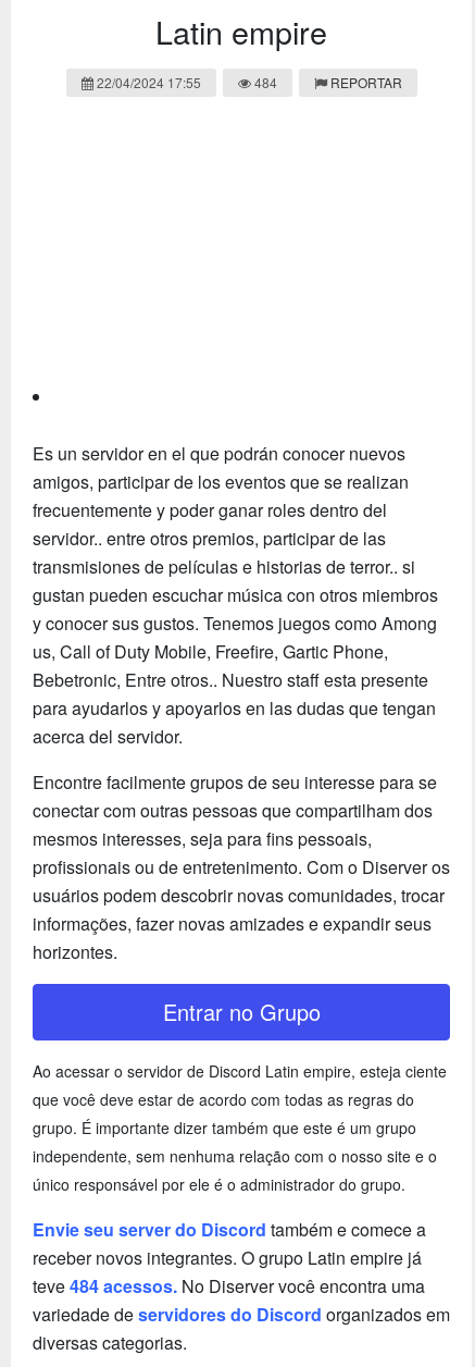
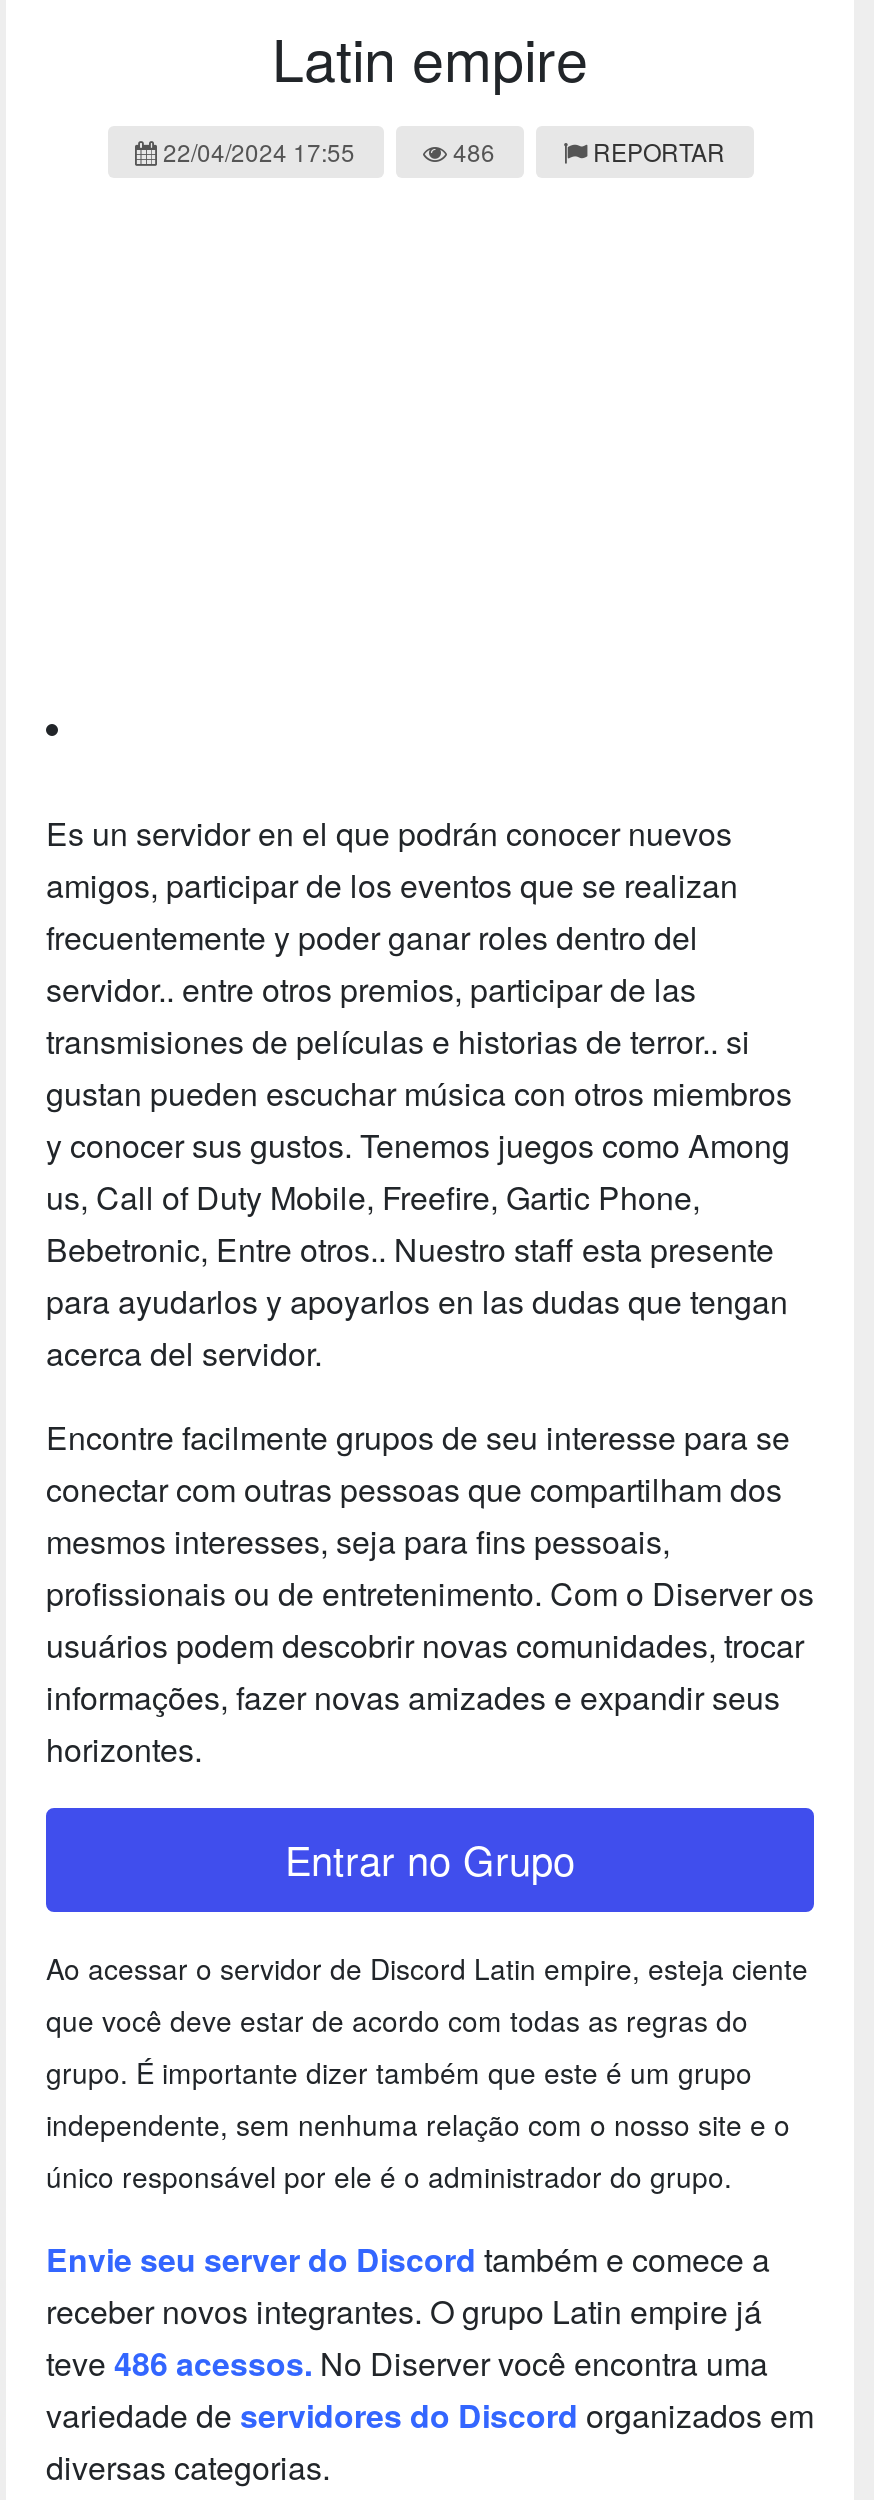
[251,73,277,92] 484 -> [447,135,495,169] 486
[33,1274,425,1299] teve 484 acessos. No Diserver você encontra uma -> [46,2341,768,2387] teve 486 acessos. No Diserver você encontra uma

